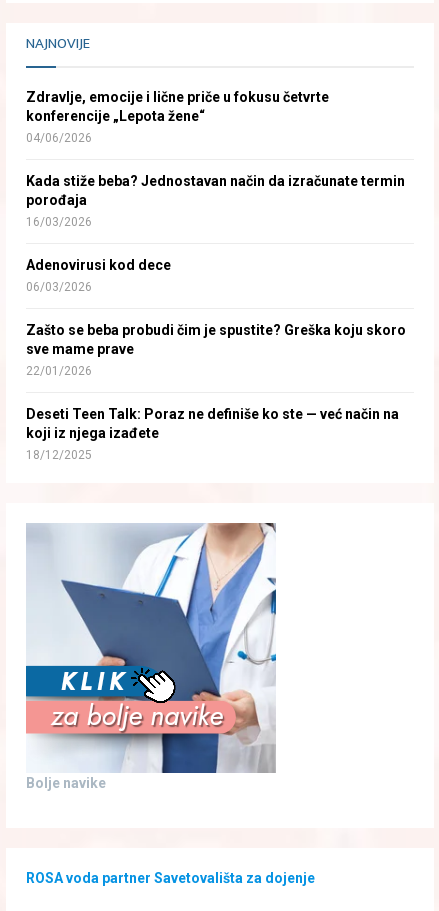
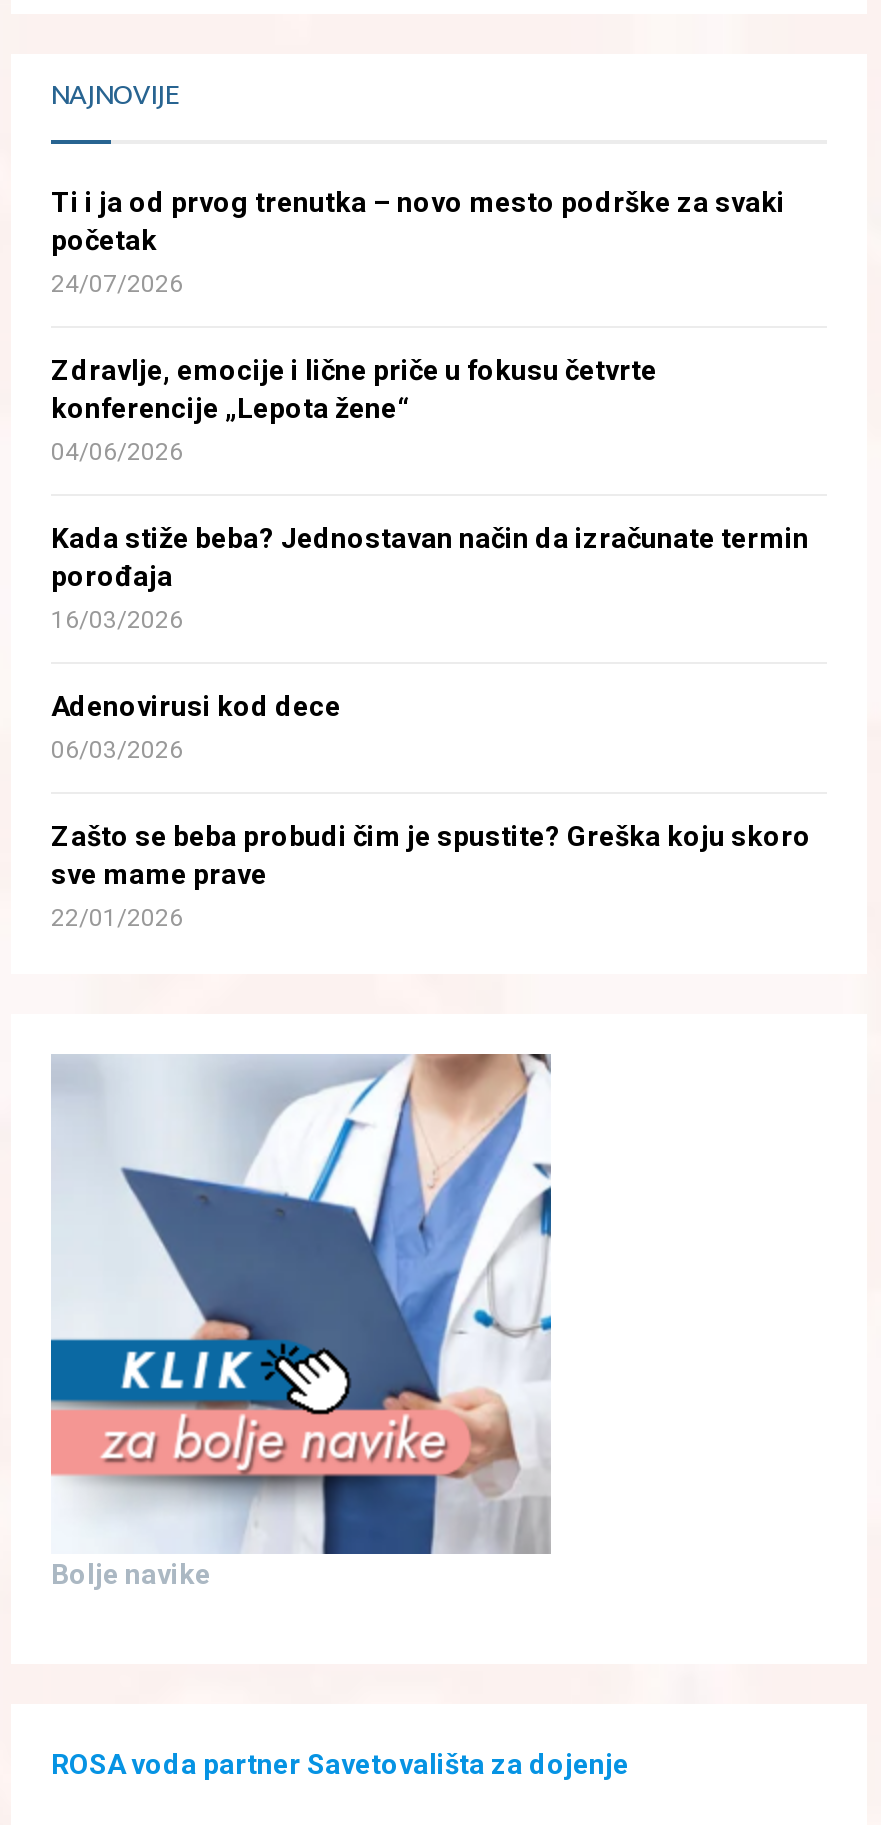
none -> [51,185,785,297] Ti i ja od prvog trenutka – novo mesto podrške za svaki | početak | 24/07/2026
moved [26,89,406,378] -> [51,353,811,931]: Zdravlje, emocije i lične priče u fokusu četvrte | konferencije „Lepota žene“ | 04/06/2026 | ... | sve mame prave | 22/01/2026
[26,406,399,462] Deseti Teen Talk: Poraz ne definiše ko ste — već način na | koji iz njega izađete | 18/12/2025 -> none

